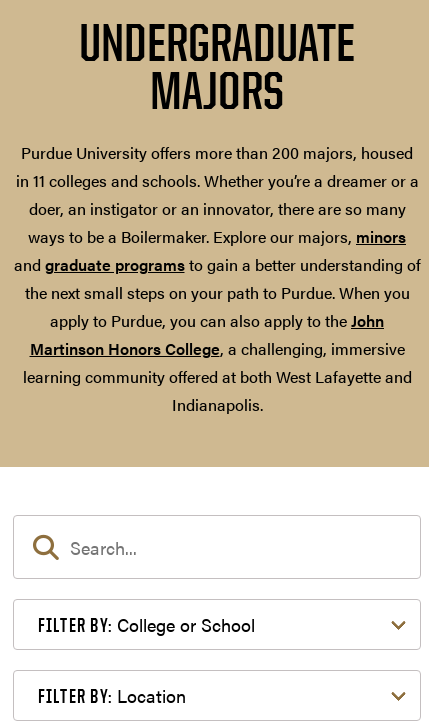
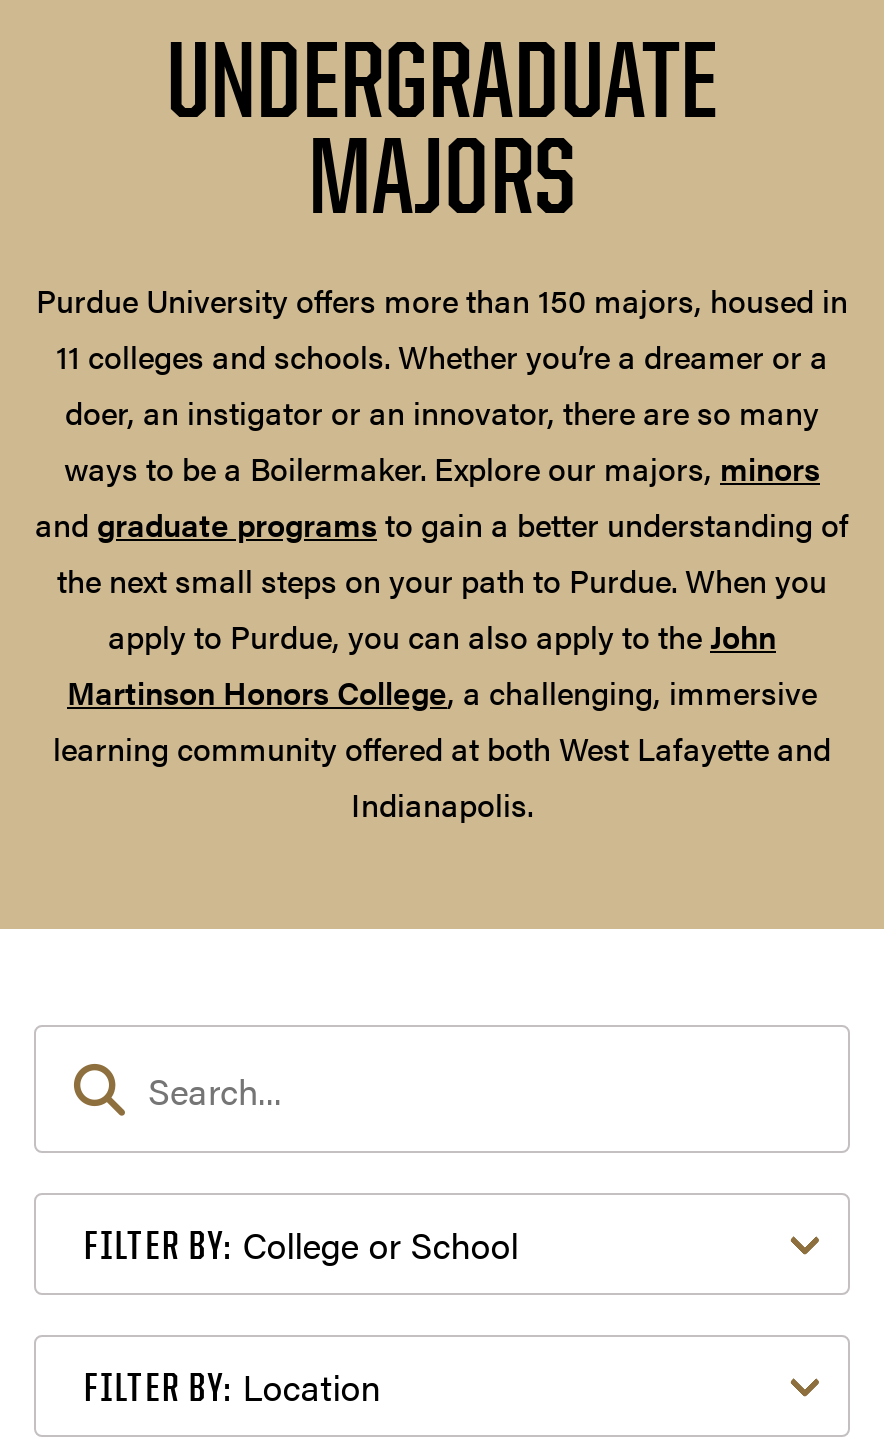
[15,141,418,192] Purdue University offers more than 200 majors, housed | in 11 colleges and schools. Whether you’re a dreamer or a -> [36,277,848,379] Purdue University offers more than 150 majors, housed in | 11 colleges and schools. Whether you’re a dreamer or a

